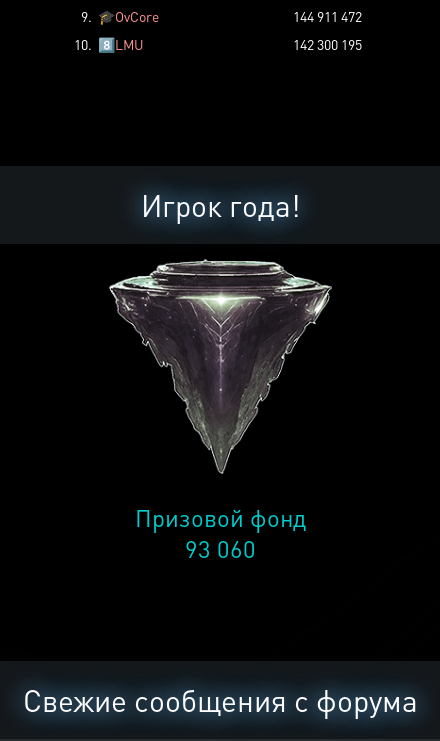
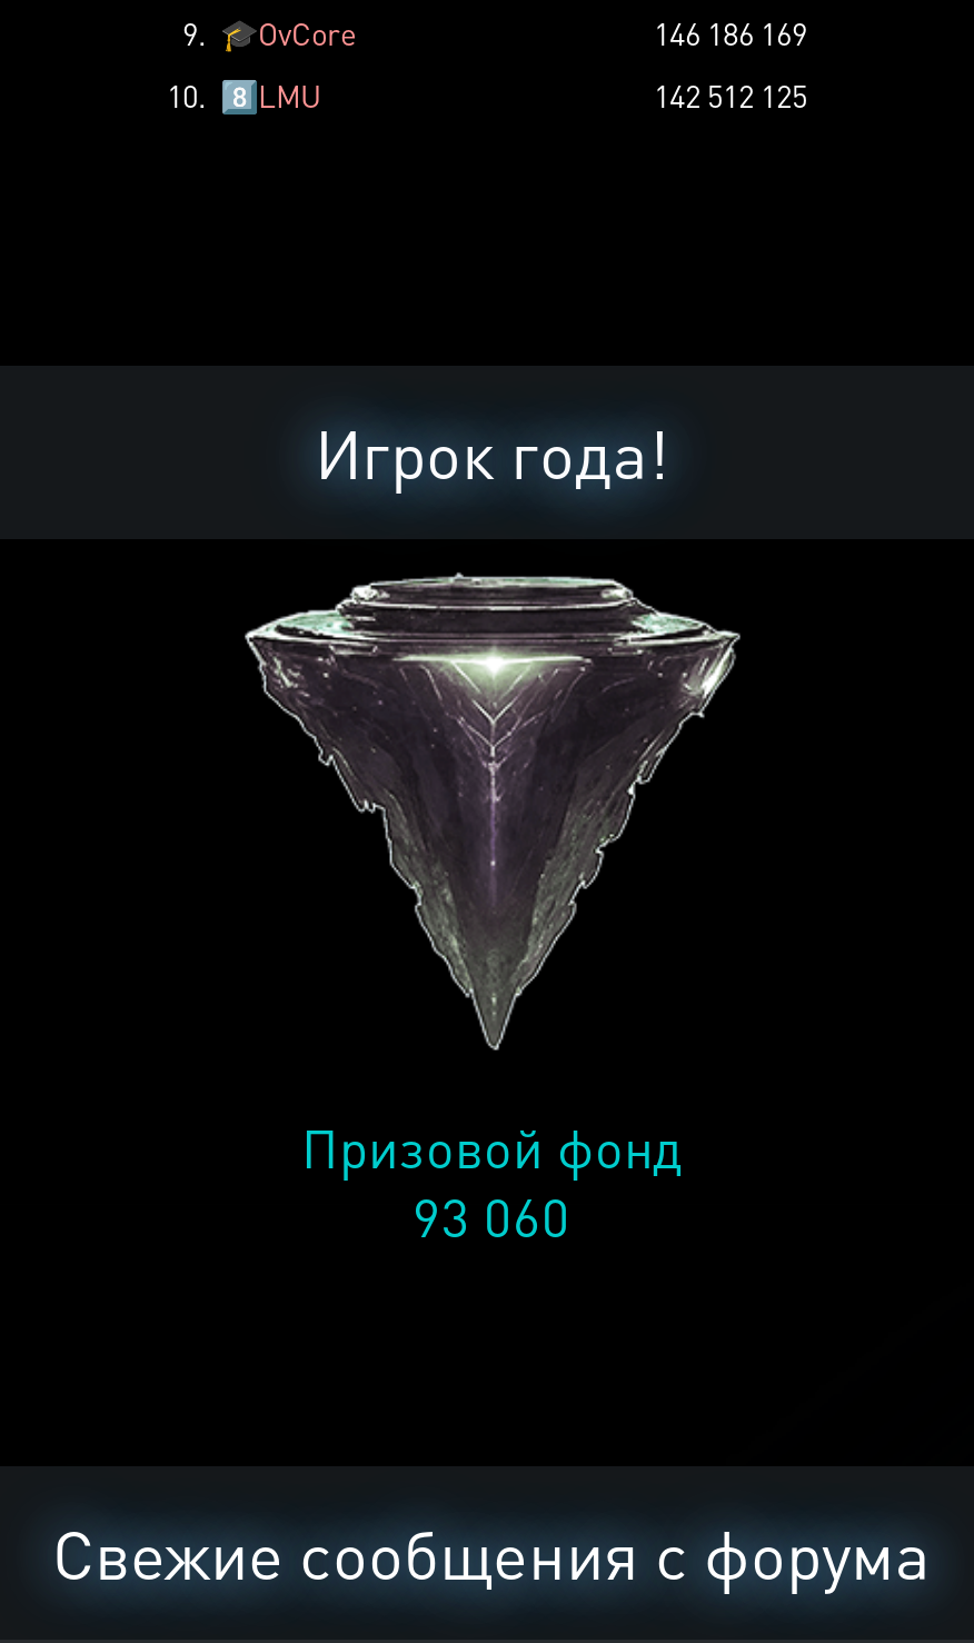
[293,7,362,25] 144 911 472 -> [654,12,807,52] 146 186 169
[293,35,362,53] 142 300 195 -> [654,74,807,114] 142 512 125

